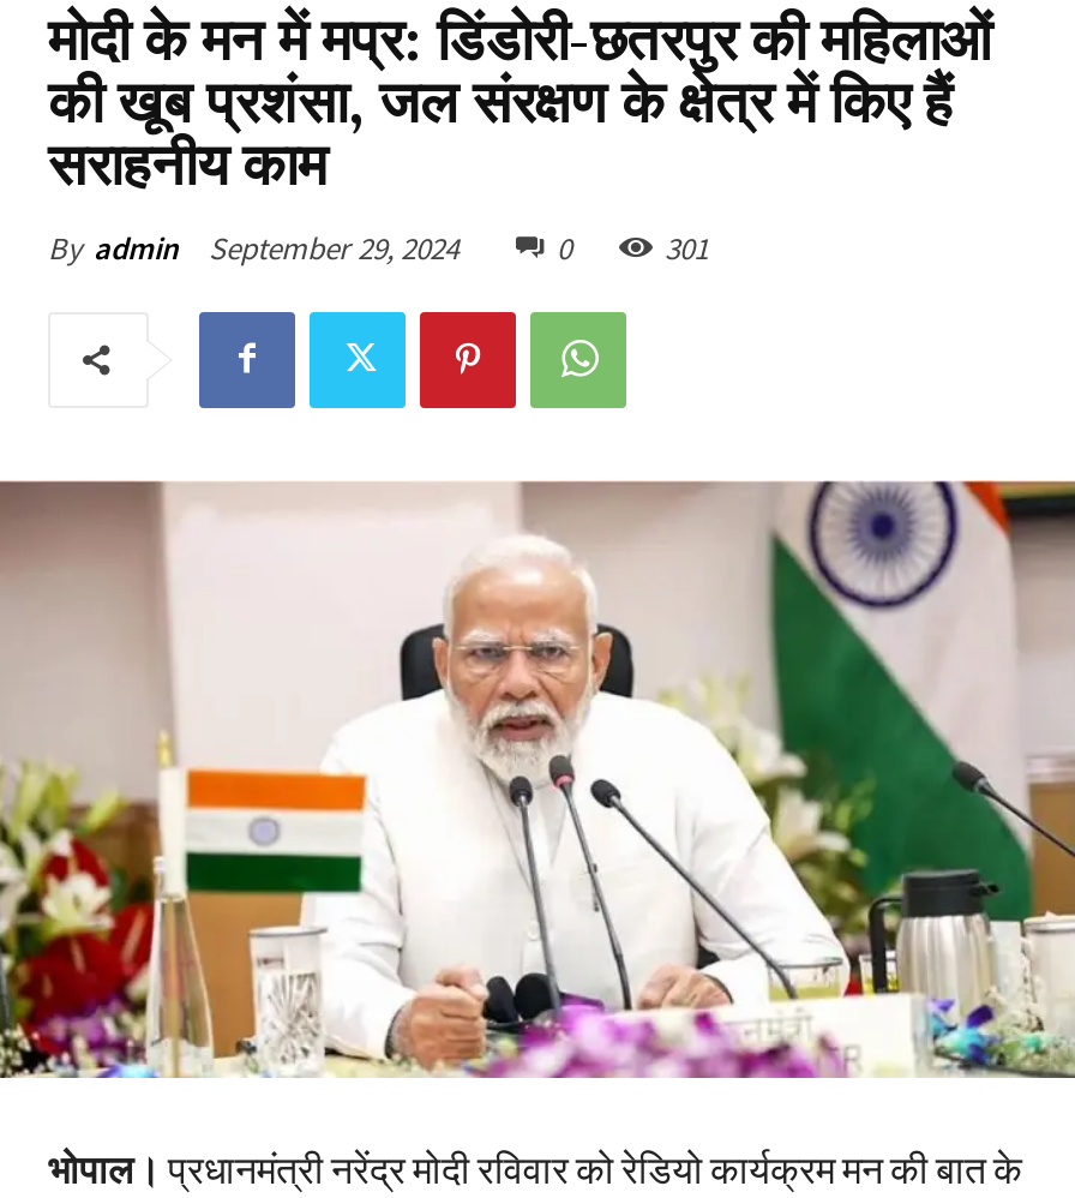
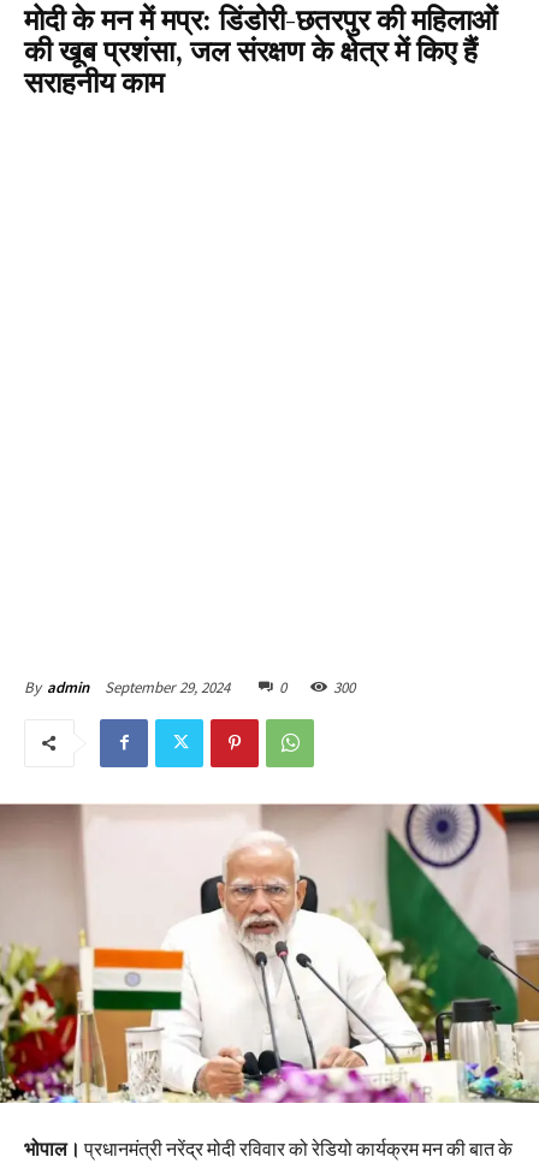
[665,228,708,268] 301 -> [333,677,355,697] 300

